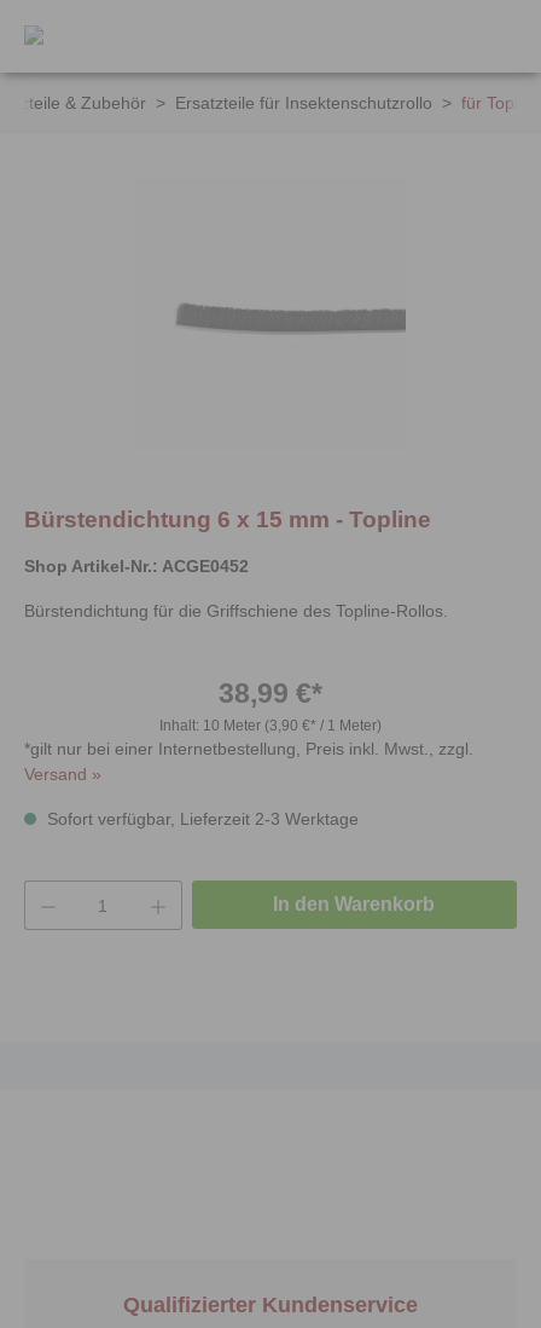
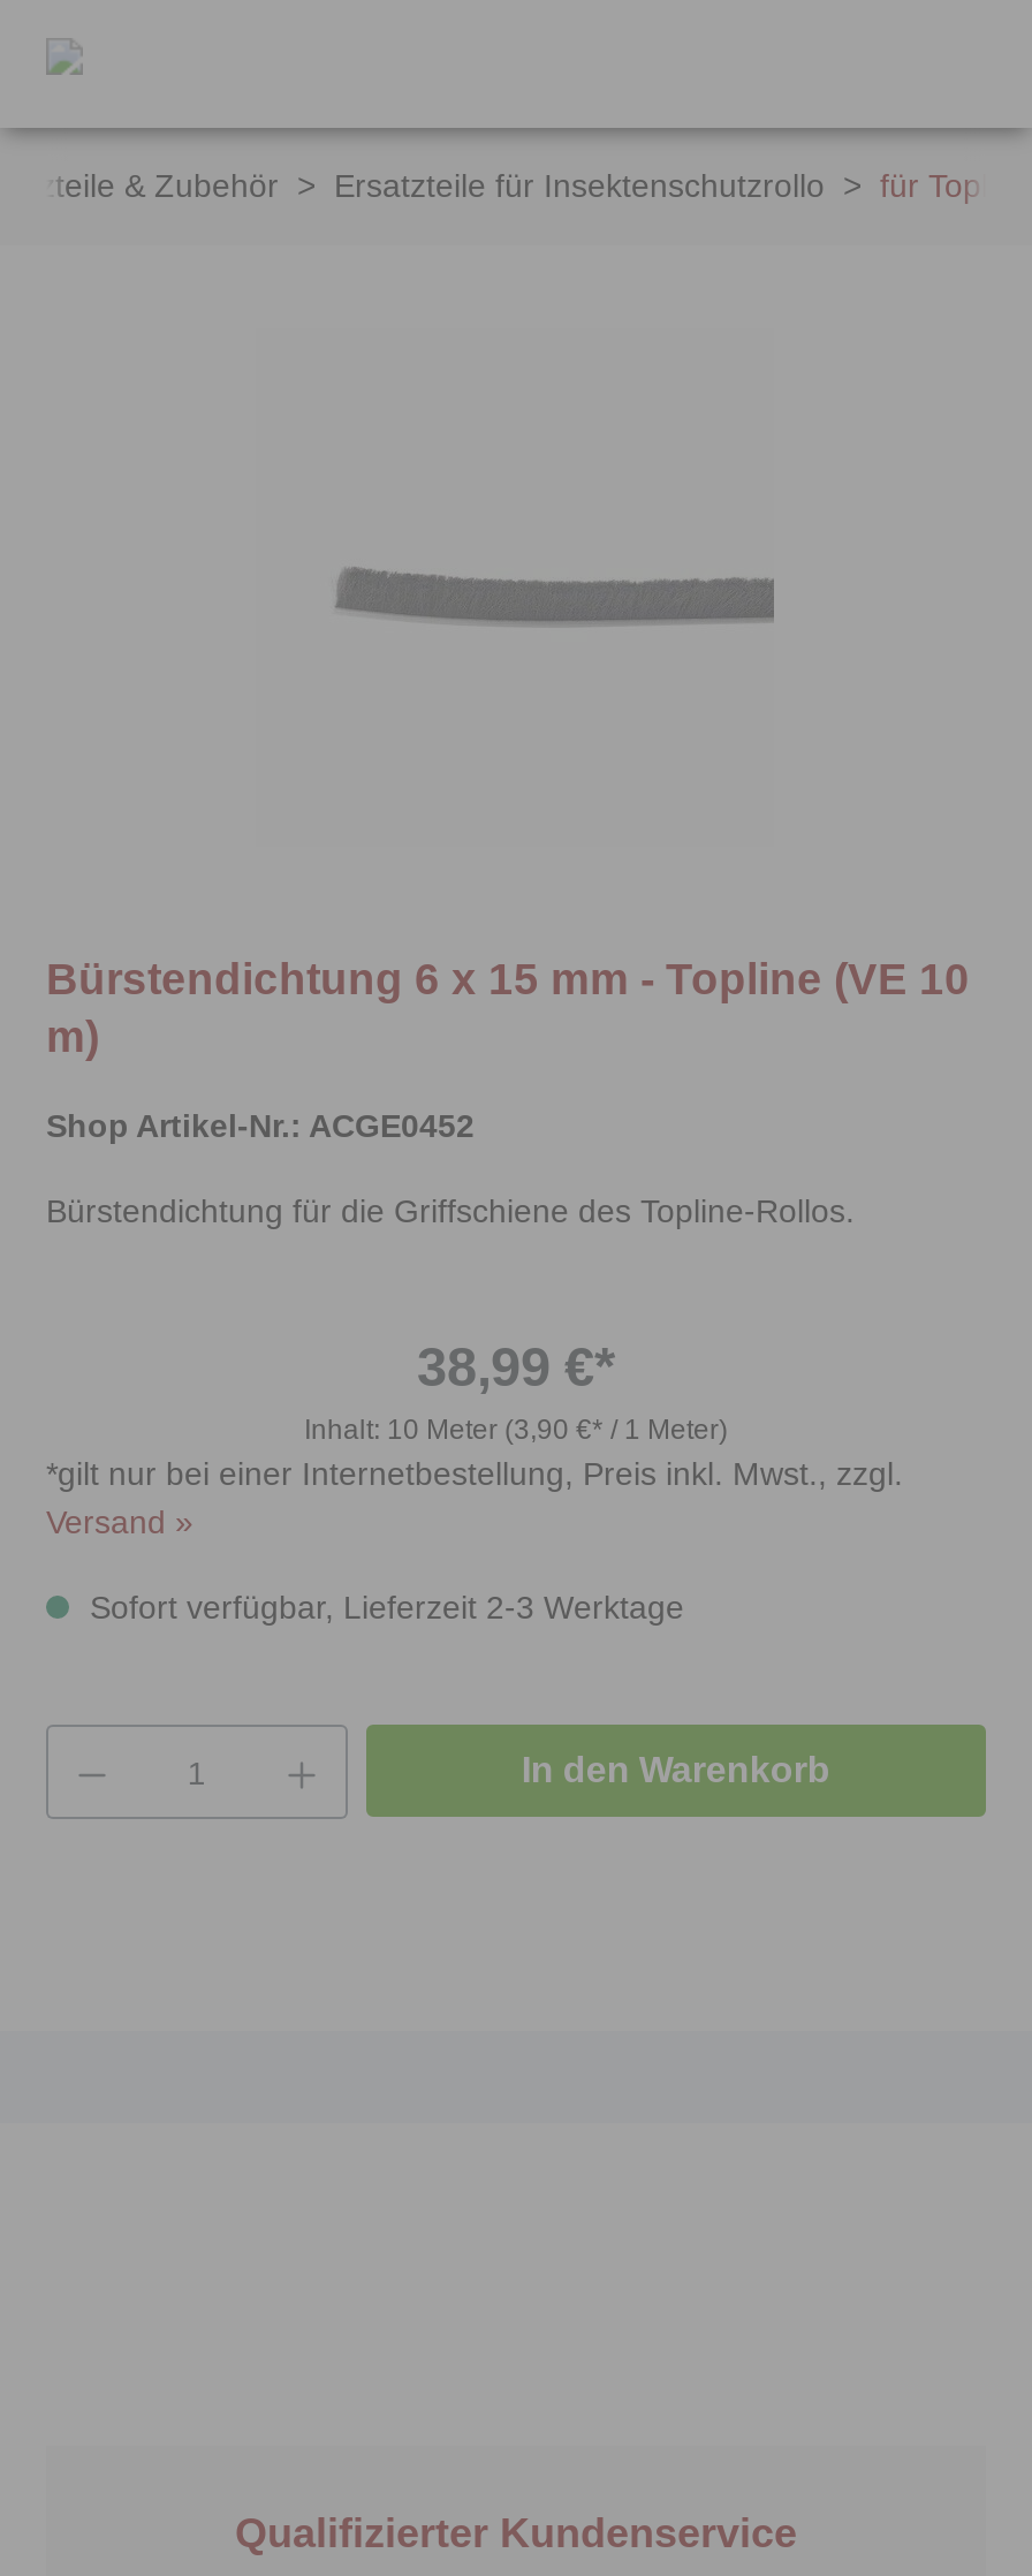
[24,507,431,532] Bürstendichtung 6 x 15 mm - Topline -> [46,955,970,1061] Bürstendichtung 6 x 15 mm - Topline (VE 10 | m)

